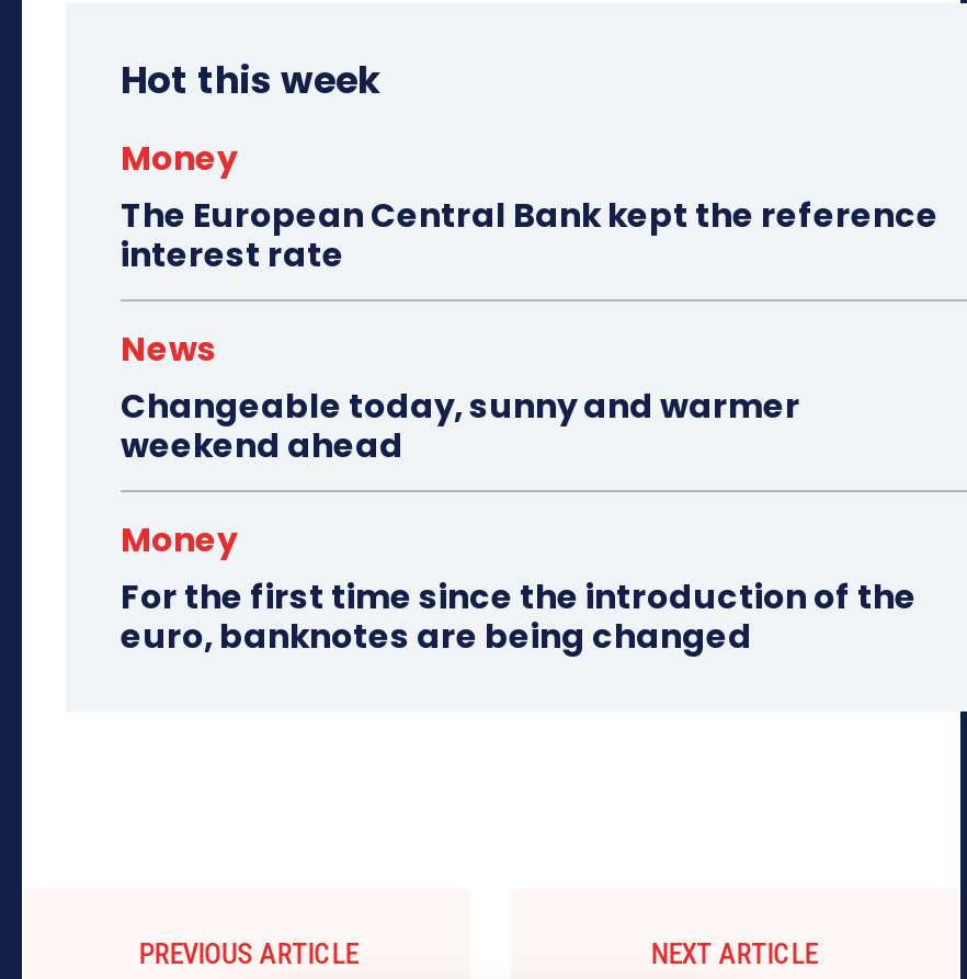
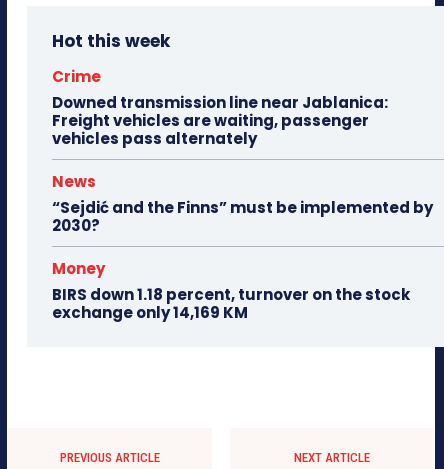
[121,135,938,277] Money | The European Central Bank kept the reference | interest rate -> [52,66,388,149] Crime | Downed transmission line near Jablanica: | Freight vehicles are waiting, passenger | vehicles pass alternately
[121,383,800,468] Changeable today, sunny and warmer | weekend ahead -> [52,197,433,236] “Sejdić and the Finns” must be implemented by | 2030?
[121,573,917,659] For the first time since the introduction of the | euro, banknotes are being changed -> [52,284,410,323] BIRS down 1.18 percent, turnover on the stock | exchange only 14,169 KM

